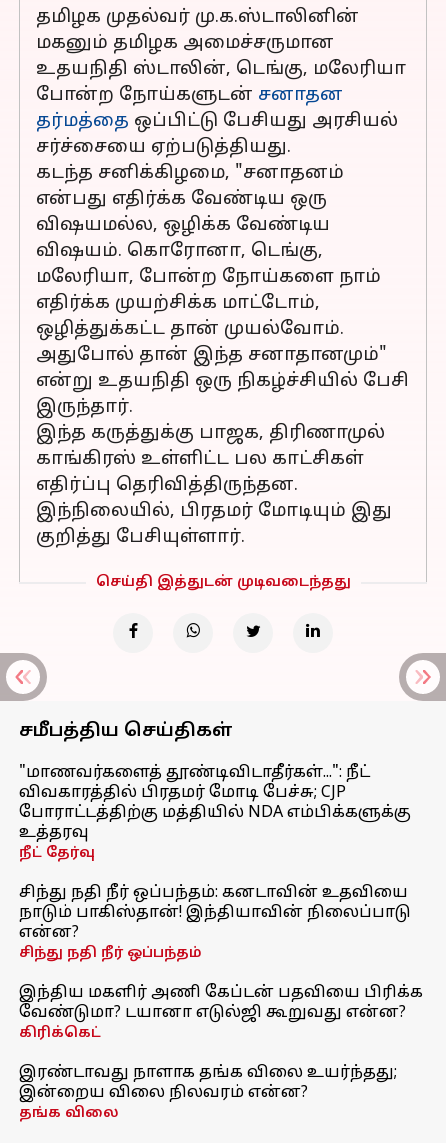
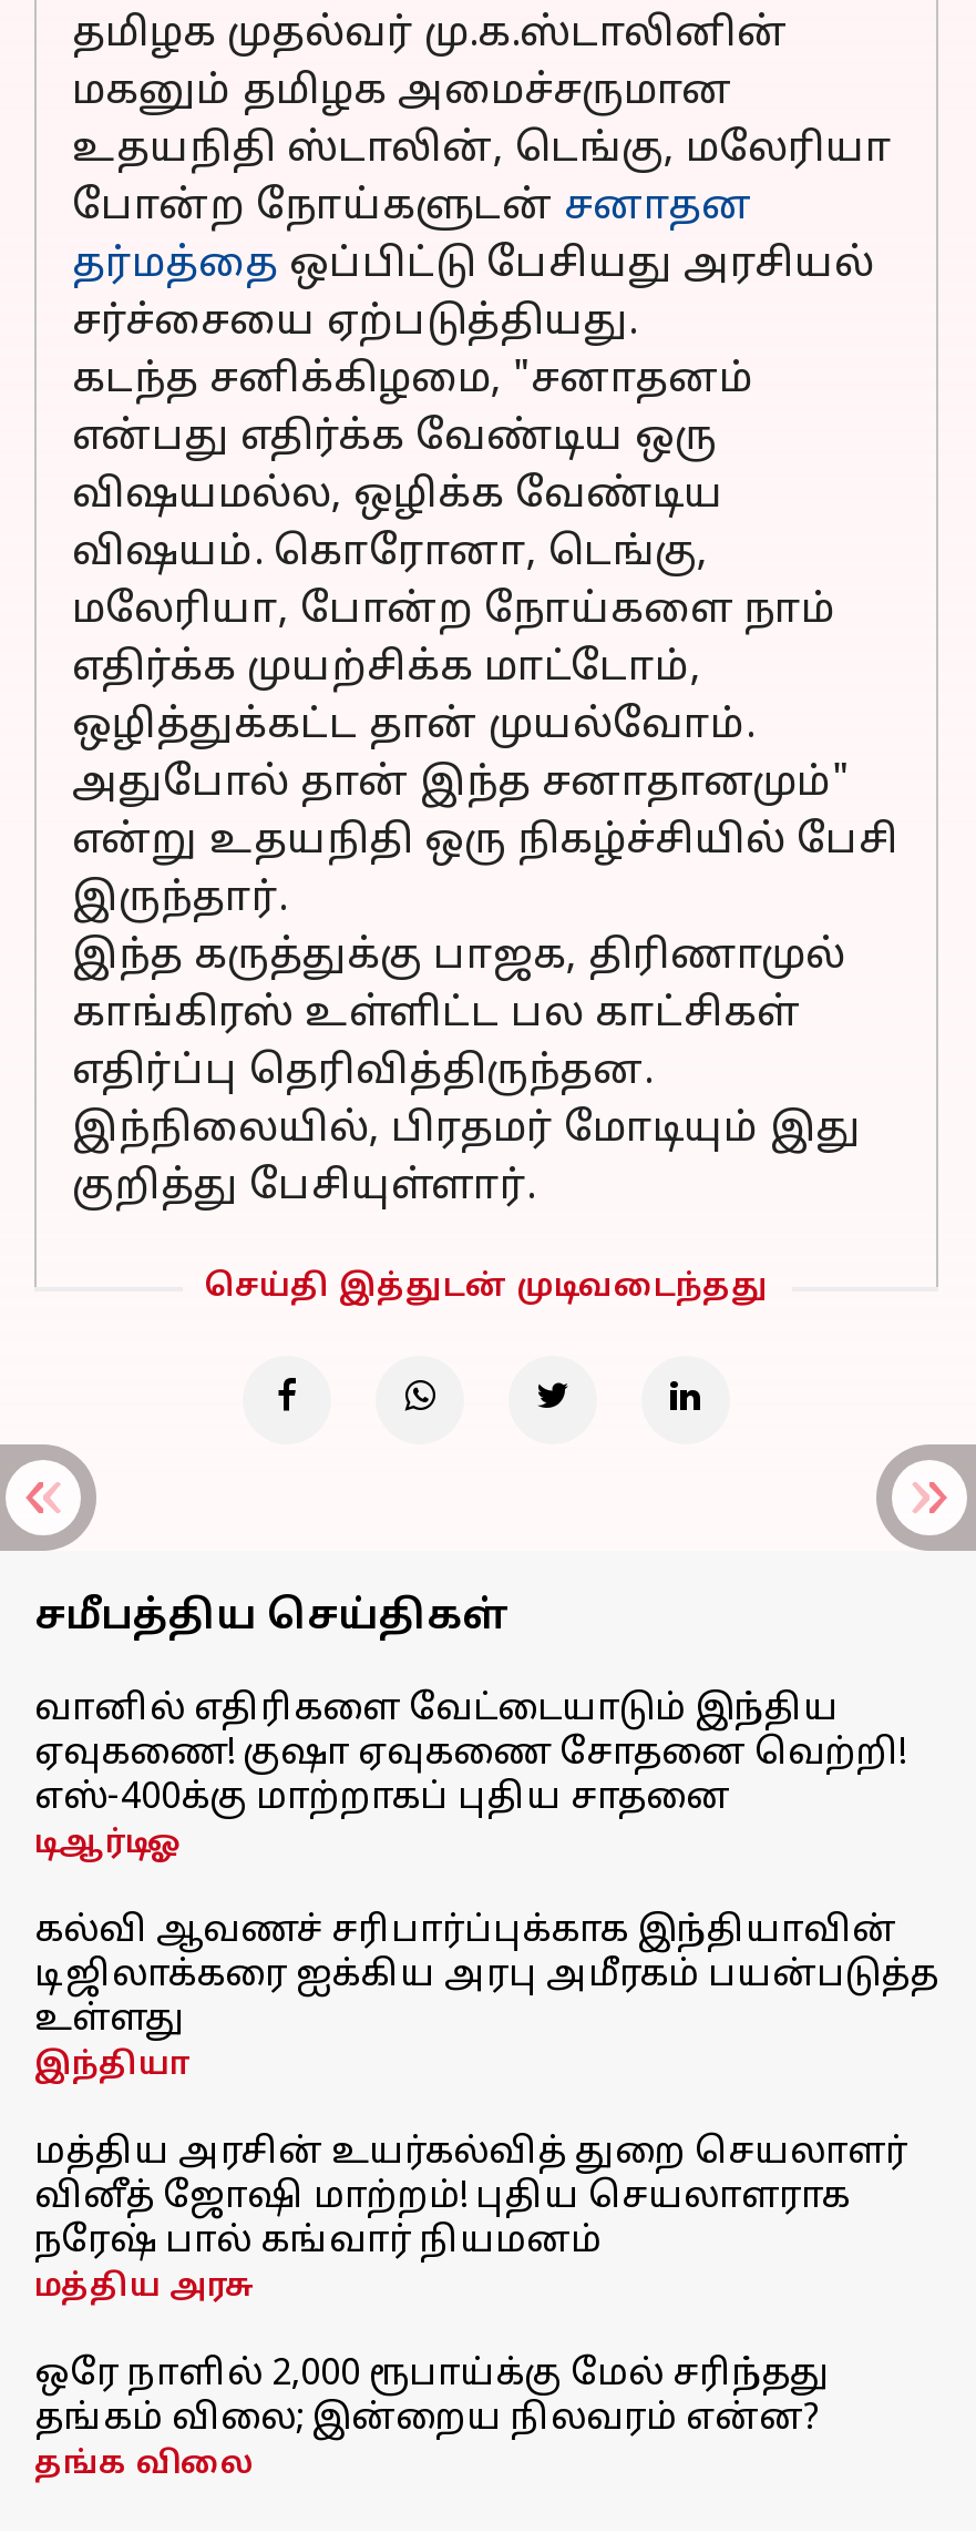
[19,763,411,862] "மாணவர்களைத் தூண்டிவிடாதீர்கள்...": நீட் | விவகாரத்தில் பிரதமர் மோடி பேச்சு; CJP | போராட்டத்திற்கு மத்தியில் NDA எம்பிக்களுக்கு | உத்தரவு | நீட் தேர்வு -> [34,1688,905,1863] வானில் எதிரிகளை வேட்டையாடும் இந்திய | ஏவுகணை! குஷா ஏவுகணை சோதனை வெற்றி! | எஸ்-400க்கு மாற்றாகப் புதிய சாதனை | டிஆர்டிஓ
[19,883,411,962] சிந்து நதி நீர் ஒப்பந்தம்: கனடாவின் உதவியை | நாடும் பாகிஸ்தான்! இந்தியாவின் நிலைப்பாடு | என்ன? | சிந்து நதி நீர் ஒப்பந்தம் -> [34,1910,938,2085] கல்வி ஆவணச் சரிபார்ப்புக்காக இந்தியாவின் | டிஜிலாக்கரை ஐக்கிய அரபு அமீரகம் பயன்படுத்த | உள்ளது | இந்தியா
[19,983,423,1042] இந்திய மகளிர் அணி கேப்டன் பதவியை பிரிக்க | வேண்டுமா? டயானா எடுல்ஜி கூறுவது என்ன? | கிரிக்கெட் -> [34,2132,907,2307] மத்திய அரசின் உயர்கல்வித் துறை செயலாளர் | வினீத் ஜோஷி மாற்றம்! புதிய செயலாளராக | நரேஷ் பால் கங்வார் நியமனம் | மத்திய அரசு
[19,1063,397,1103] இரண்டாவது நாளாக தங்க விலை உயர்ந்தது; | இன்றைய விலை நிலவரம் என்ன? -> [34,2353,830,2442] ஒரே நாளில் 2,000 ரூபாய்க்கு மேல் சரிந்தது | தங்கம் விலை; இன்றைய நிலவரம் என்ன?

